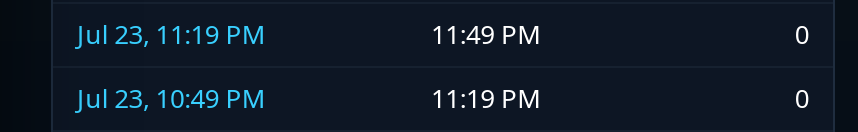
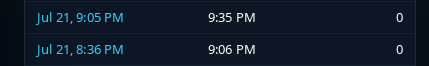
[77,16,266,52] Jul 23, 11:19 PM -> [37,8,124,26] Jul 21, 9:05 PM
[431,16,542,52] 11:49 PM -> [208,8,256,26] 9:35 PM
[77,80,266,116] Jul 23, 10:49 PM -> [37,40,124,58] Jul 21, 8:36 PM
[431,80,542,116] 11:19 PM -> [208,40,256,58] 9:06 PM

